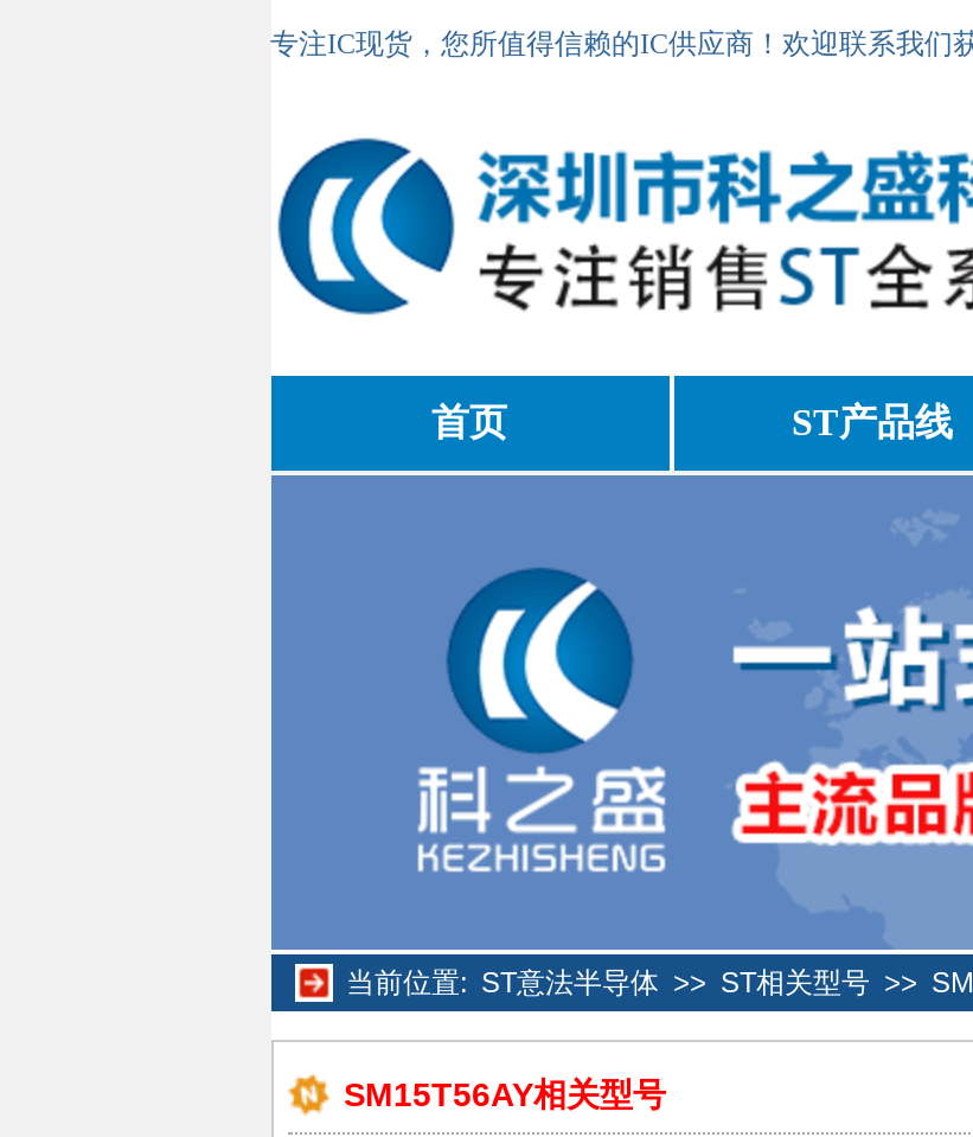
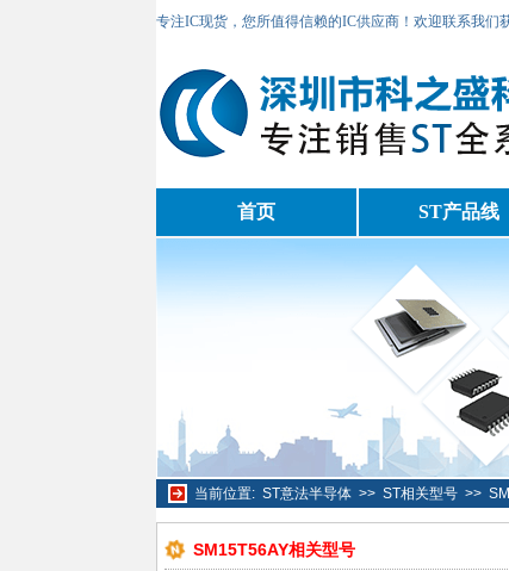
[269,475,966,950] [image] -> [156,240,505,478] [image]

